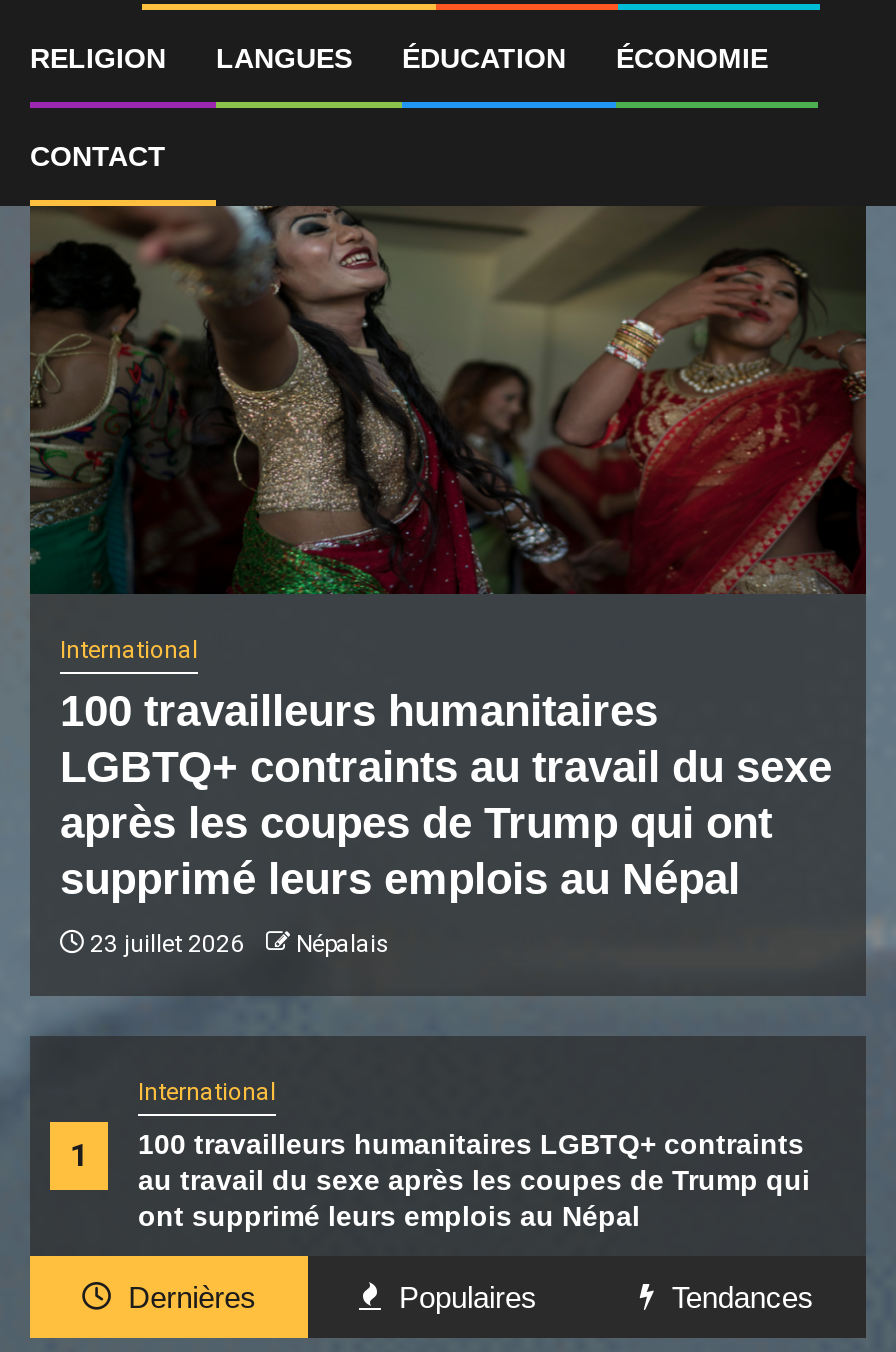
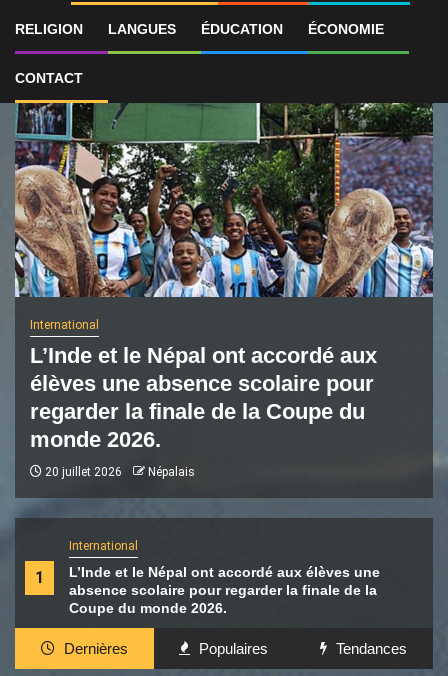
[28,206,868,594] [image] -> [14,102,434,298] [image]
[60,686,832,904] 100 travailleurs humanitaires | LGBTQ+ contraints au travail du sexe | après les coupes de Trump qui ont | supprimé leurs emplois au Népal -> [30,343,377,452] L’Inde et le Népal ont accordé aux | élèves une absence scolaire pour | regarder la finale de la Coupe du | monde 2026.
[84,930,390,958] 23 juillet 2026 Népalais -> [42,465,195,479] 20 juillet 2026 Népalais
[138,1128,810,1232] 100 travailleurs humanitaires LGBTQ+ contraints | au travail du sexe après les coupes de Trump qui | ont supprimé leurs emplois au Népal -> [69,564,380,616] L’Inde et le Népal ont accordé aux élèves une | absence scolaire pour regarder la finale de la | Coupe du monde 2026.

